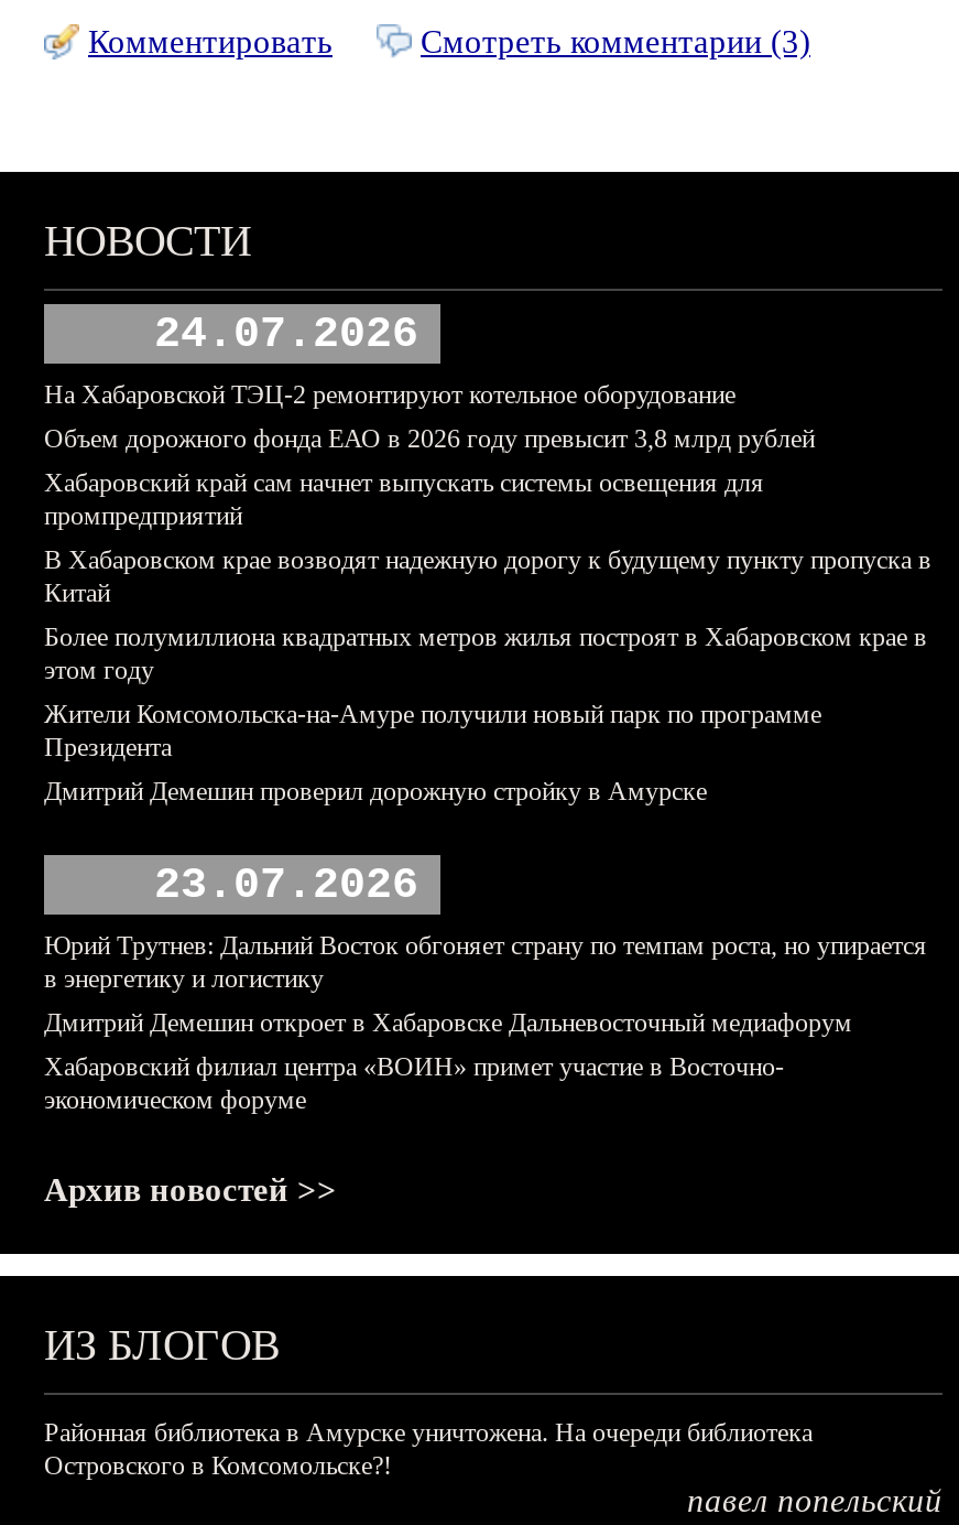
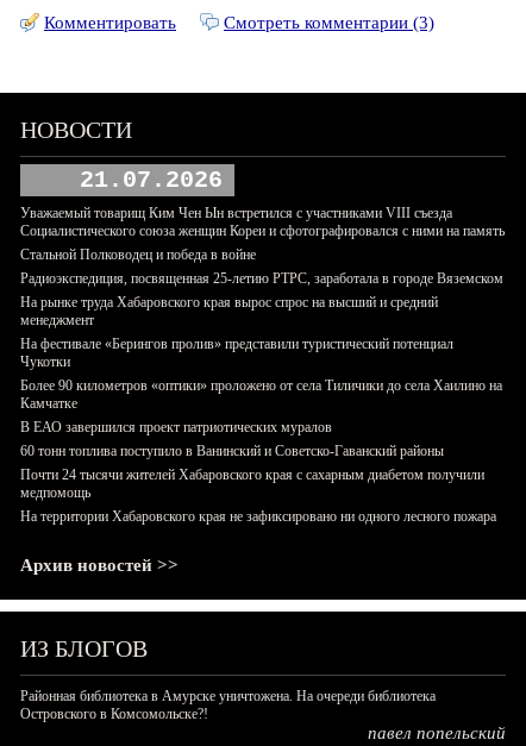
[44,309,931,1115] 24.07.2026 | На Хабаровской ТЭЦ-2 ремонтируют котельное оборудование | Объем дорожного фонда ЕАО в 2026 году превысит 3,8 млрд рублей | Хабаровский край сам начнет выпускать системы освещения для | промпредприятий | В Хабаровском крае возводят надежную дорогу к будущему пункту пропуска в | Китай | Более полумиллиона квадратных метров жилья построят в Хабаровском крае в | этом году | Жители Комсомольска-на-Амуре получили новый парк по программе | Президента | Дмитрий Демешин проверил дорожную стройку в Амурске | 23.07.2026 | Юрий Трутнев: Дальний Восток обгоняет страну по темпам роста, но упирается | в энергетику и логистику | Дмитрий Демешин откроет в Хабаровске Дальневосточный медиафорум | Хабаровский филиал центра «ВОИН» примет участие в Восточно- | экономическом форуме -> [20,167,505,525] 21.07.2026 | Уважаемый товарищ Ким Чен Ын встретился с участниками VIII съезда | Социалистического союза женщин Кореи и сфотографировался с ними на память | Стальной Полководец и победа в войне | Радиоэкспедиция, посвященная 25-летию РТРС, заработала в городе Вяземском | На рынке труда Хабаровского края вырос спрос на высший и средний | менеджмент | На фестивале «Берингов пролив» представили туристический потенциал | Чукотки | Более 90 километров «оптики» проложено от села Тиличики до села Хаилино на | Камчатке | В ЕАО завершился проект патриотических муралов | 60 тонн топлива поступило в Ванинский и Советско-Гаванский районы | Почти 24 тысячи жителей Хабаровского края с сахарным диабетом получили | медпомощь | На территории Хабаровского края не зафиксировано ни одного лесного пожара

